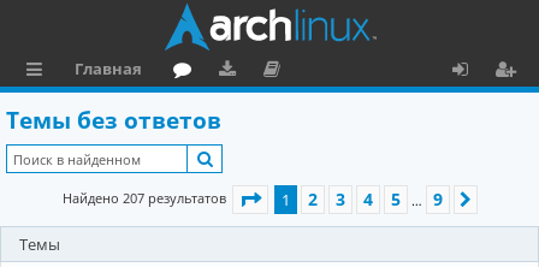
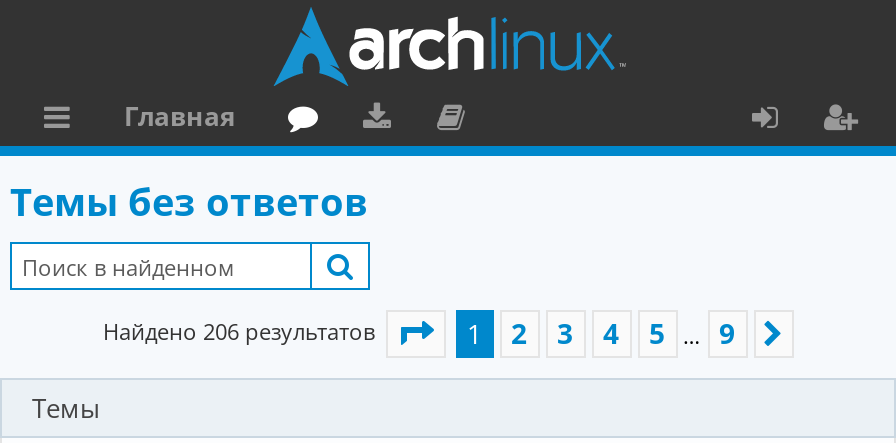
[62,189,229,207] Найдено 207 результатов -> [103,316,381,346] Найдено 206 результатов

